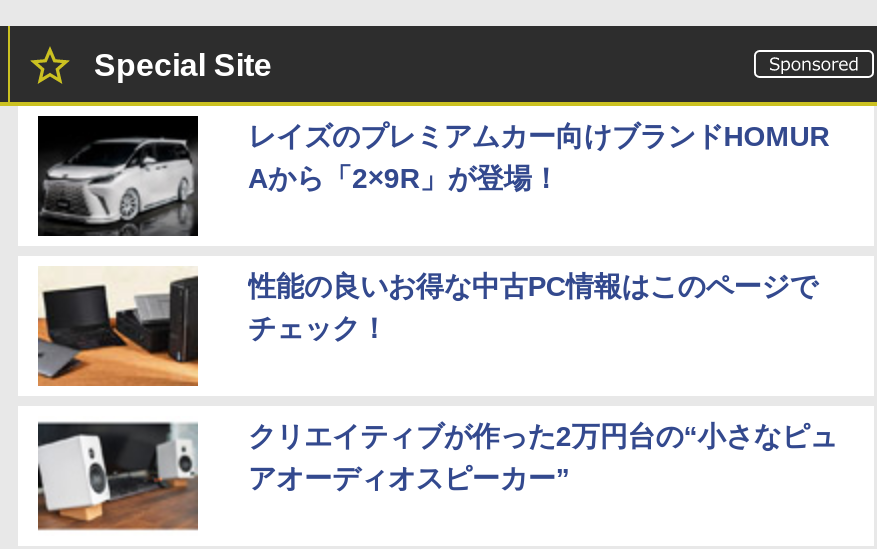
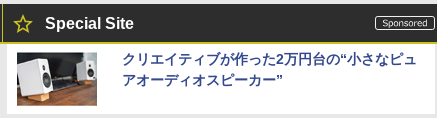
[36,114,829,345] [image] | レイズのプレミアムカー向けブランドHOMUR | Aから「2×9R」が登場！ | 性能の良いお得な中古PC情報はこのページで | チェック！ -> none
[36,274,200,388] [image] -> none

